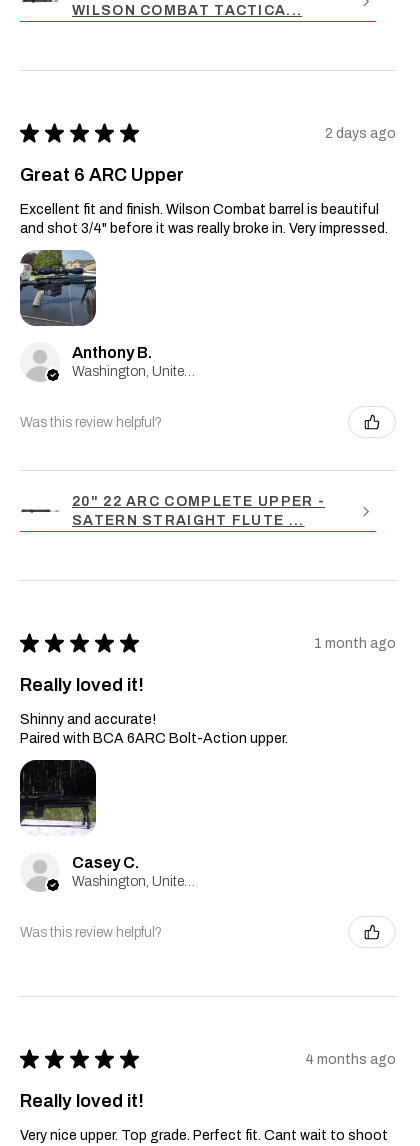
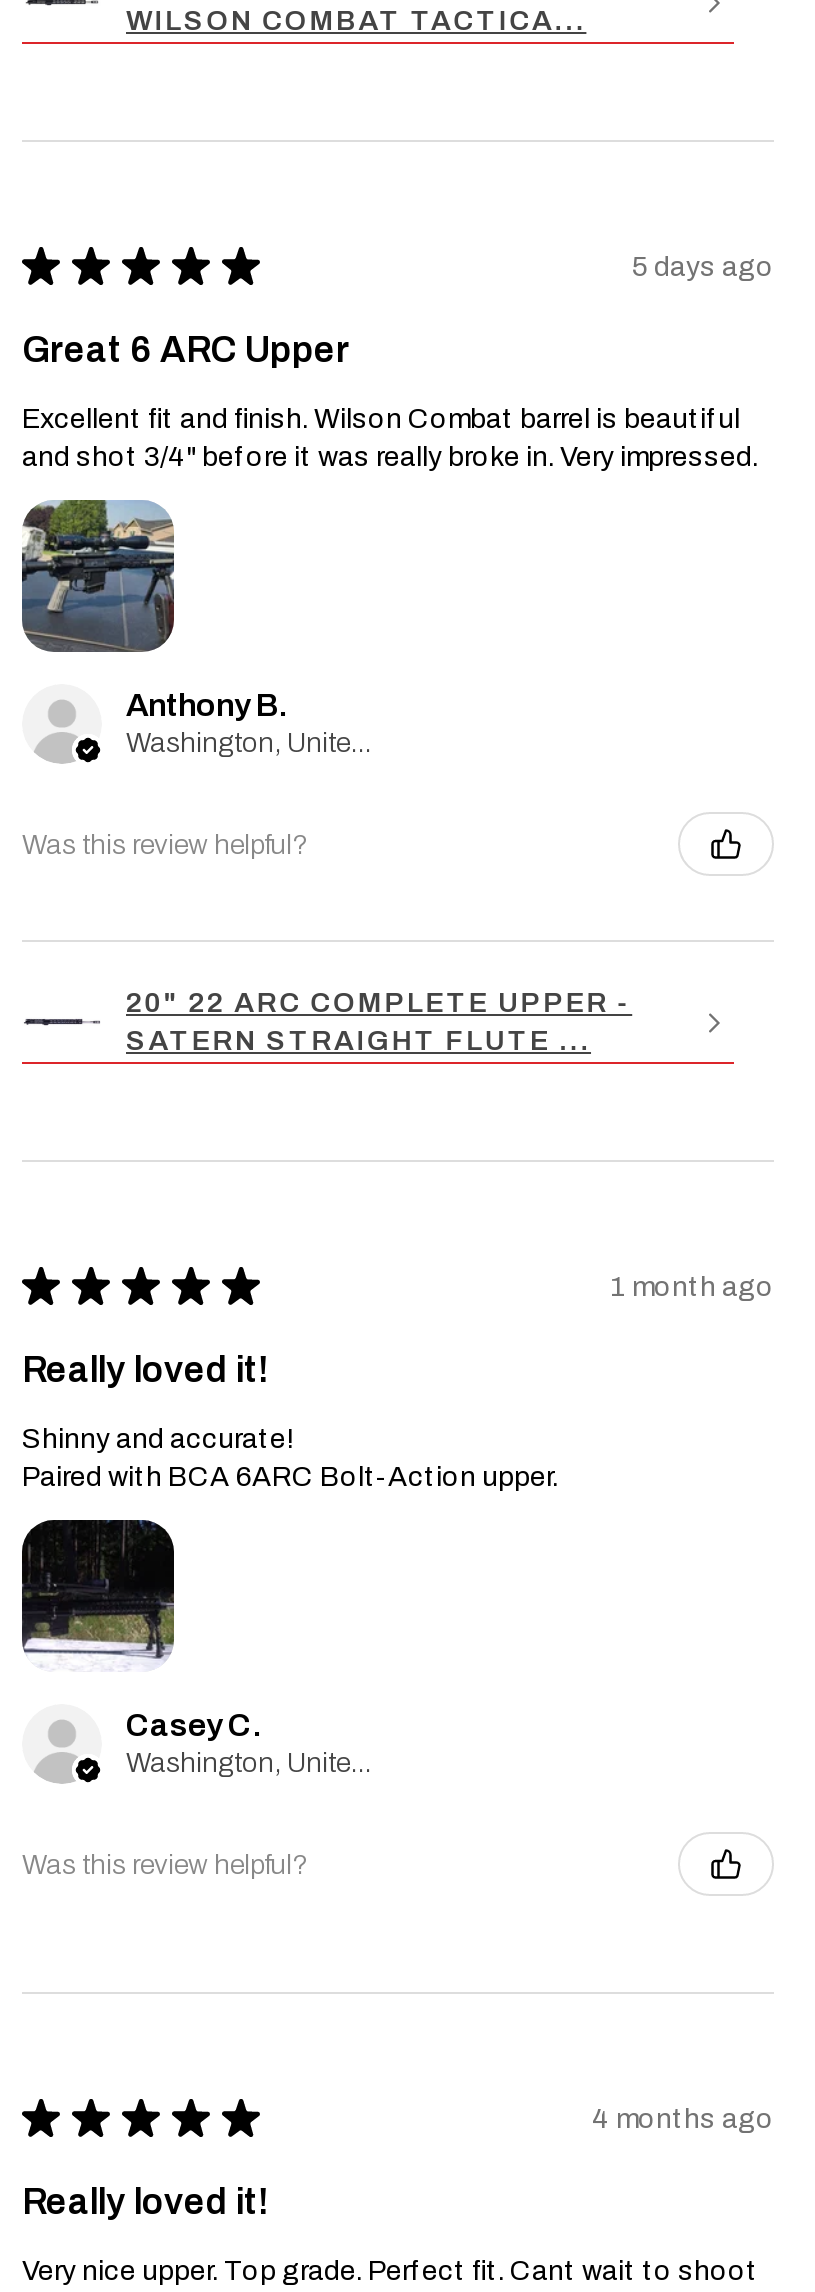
[325,126,396,141] 2 days ago -> [632,251,774,281] 5 days ago

